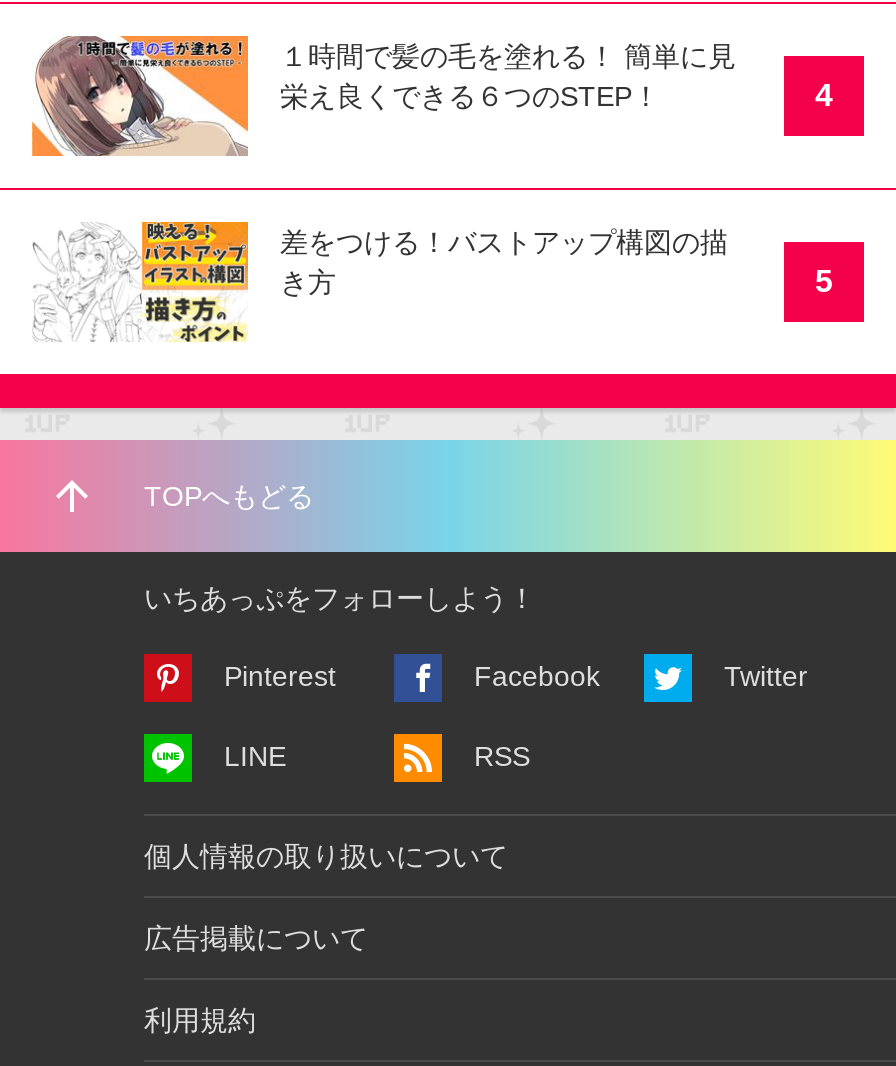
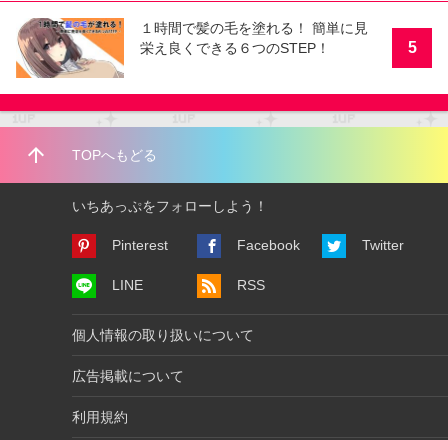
[815,78,833,112] 4 -> none
[32,222,728,342] [image] | 差をつける！バストアップ構図の描 | き方 -> none

